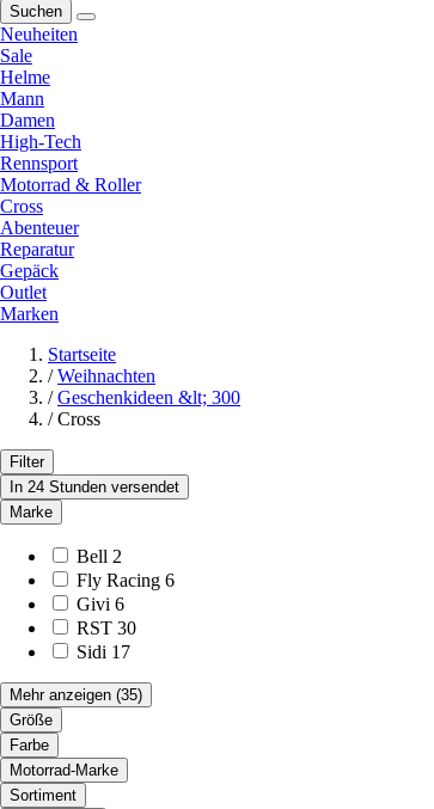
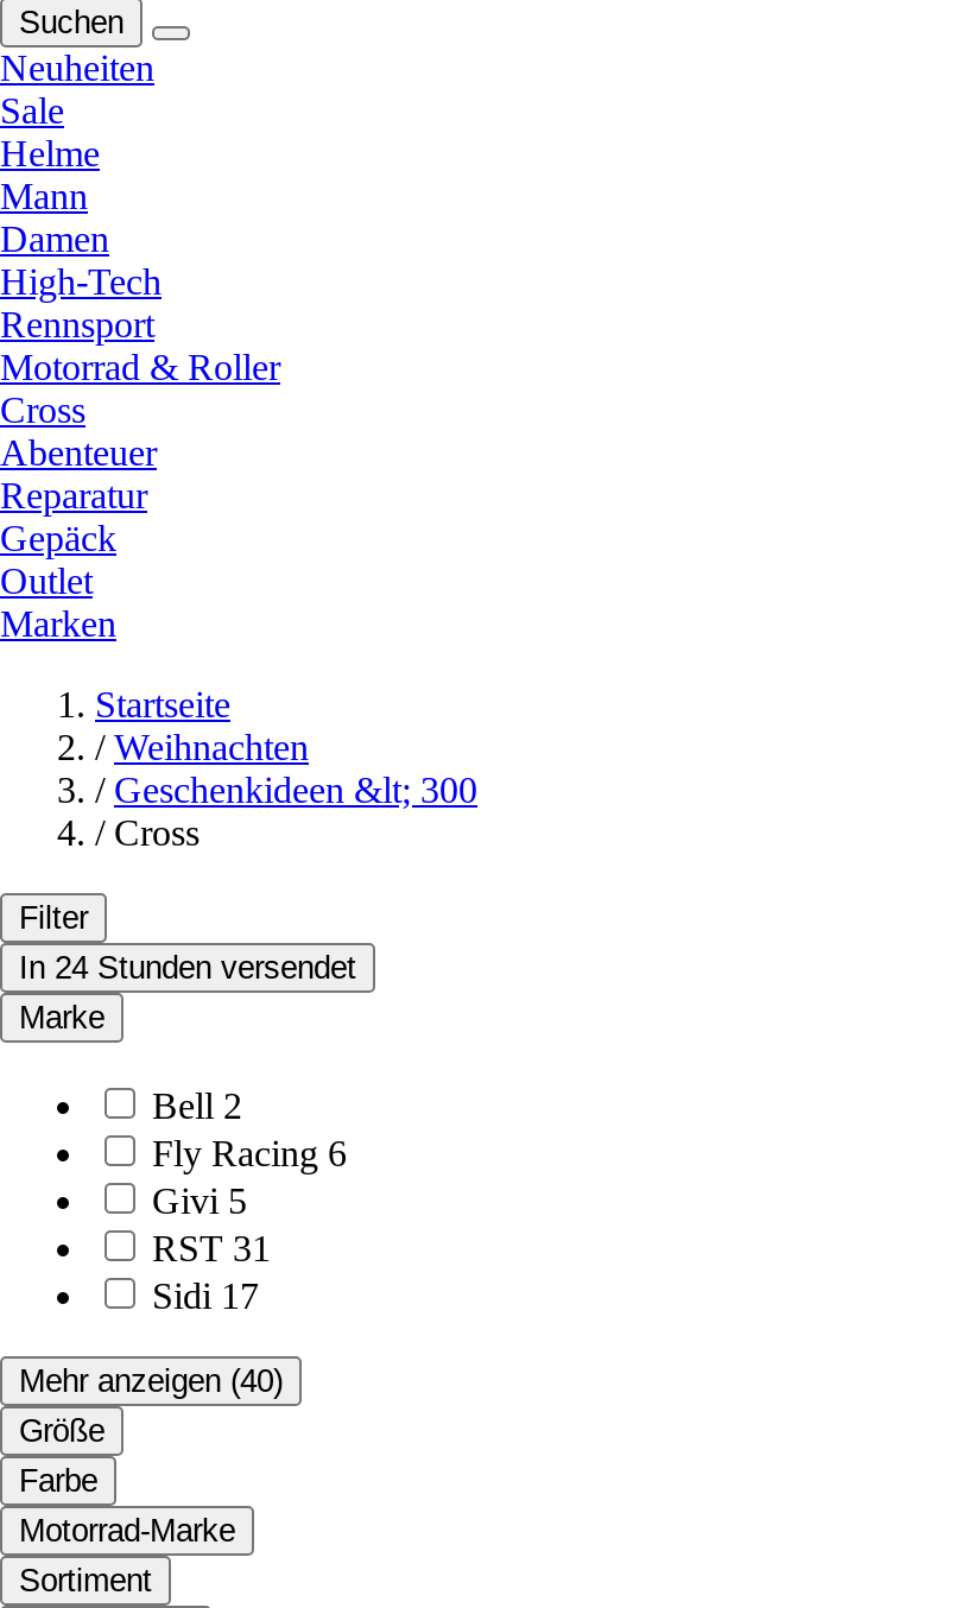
[77,594,124,614] Givi 6 -> [152,1180,247,1220] Givi 5
[77,617,136,638] RST 30 -> [152,1227,271,1268] RST 31
[10,686,142,703] Mehr anzeigen (35) -> [19,1363,283,1398] Mehr anzeigen (40)

